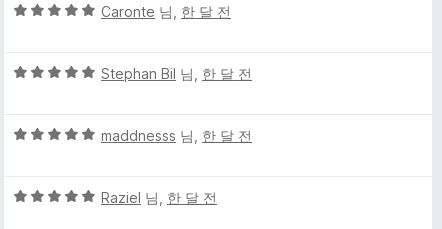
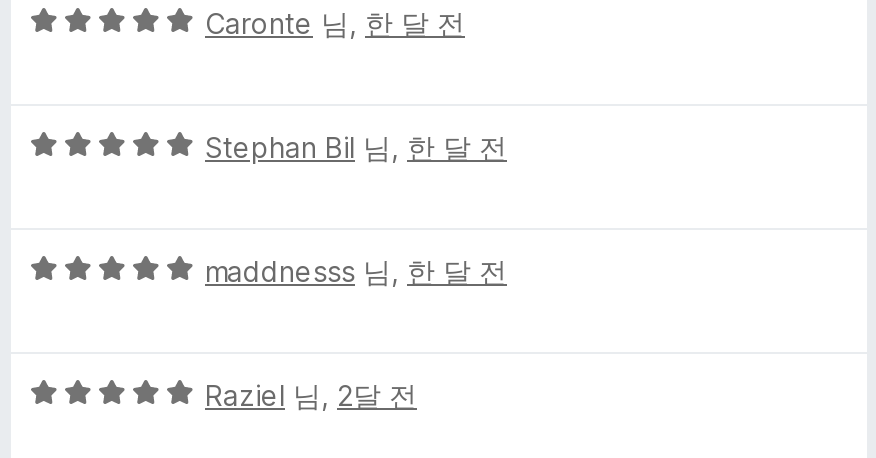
[101,189,217,206] Raziel 님, 한 달 전 -> [205,378,417,412] Raziel 님, 2달 전

